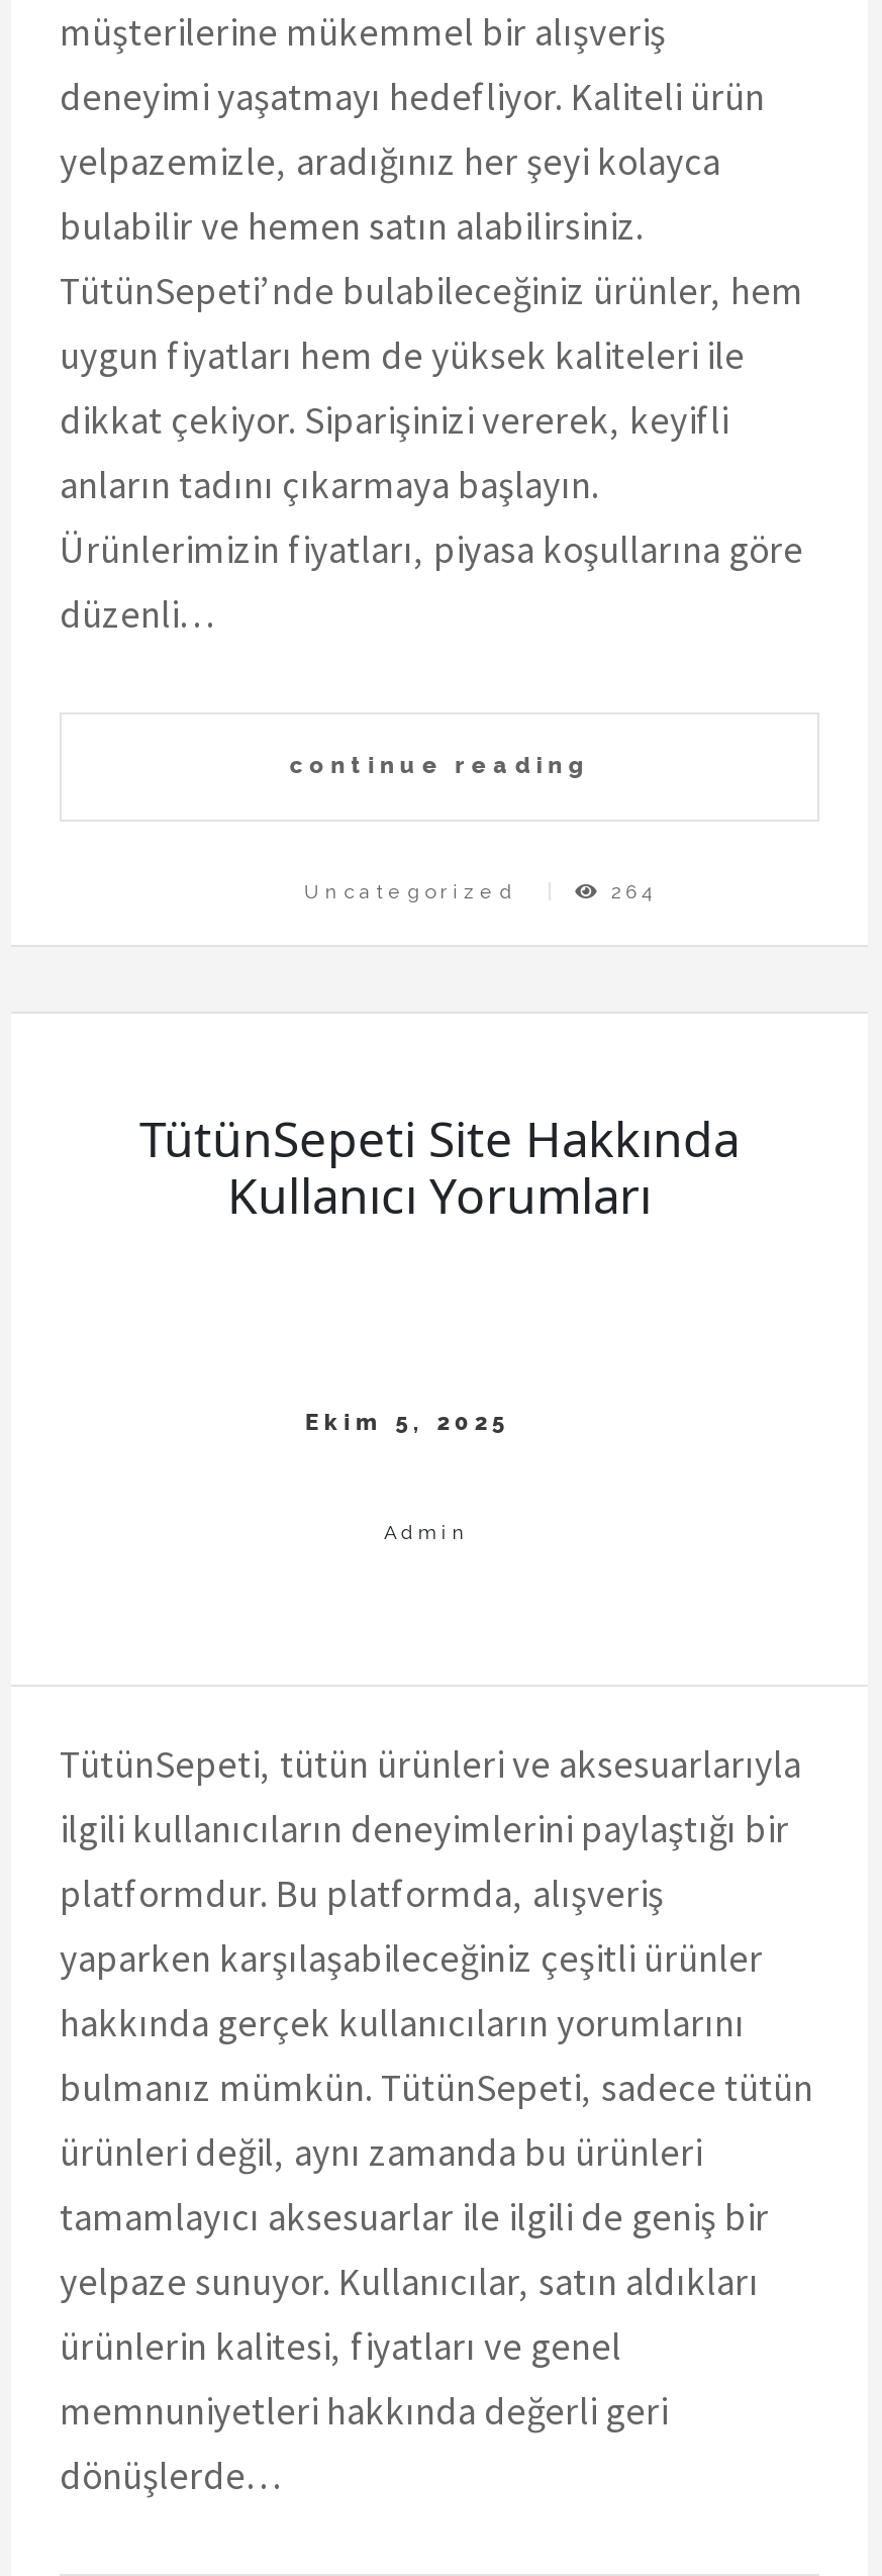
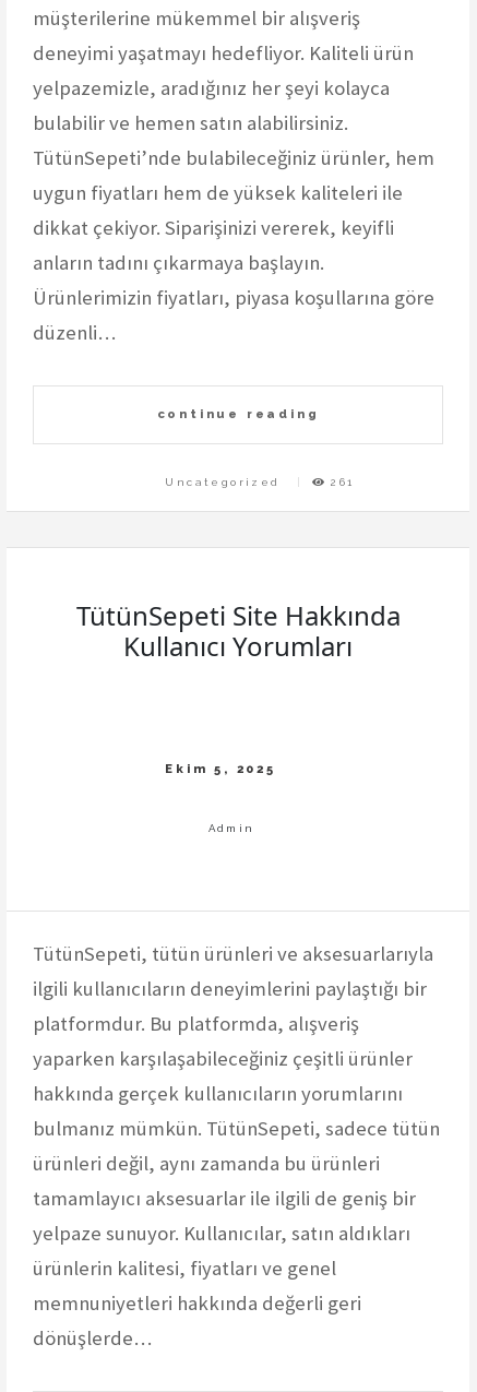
[602,879,656,902] 264 -> [326,476,354,488] 261

